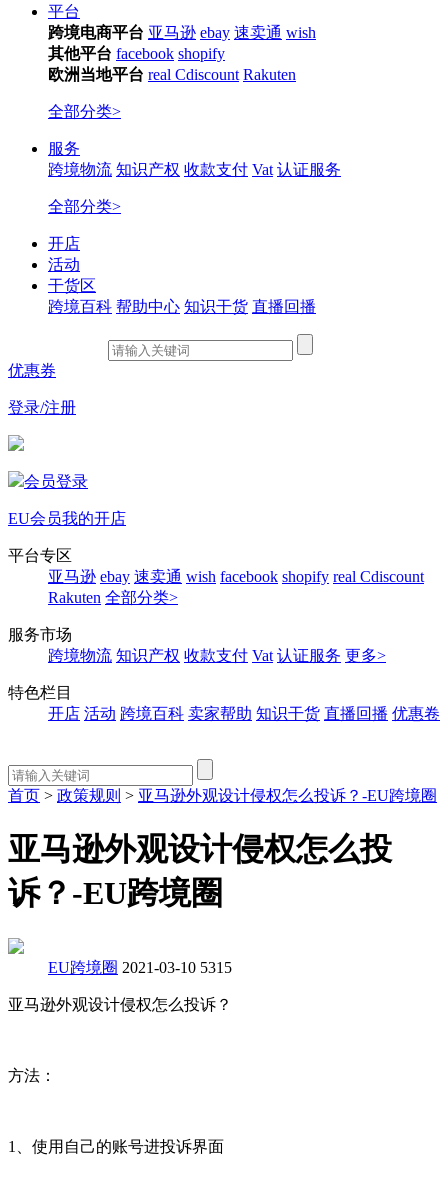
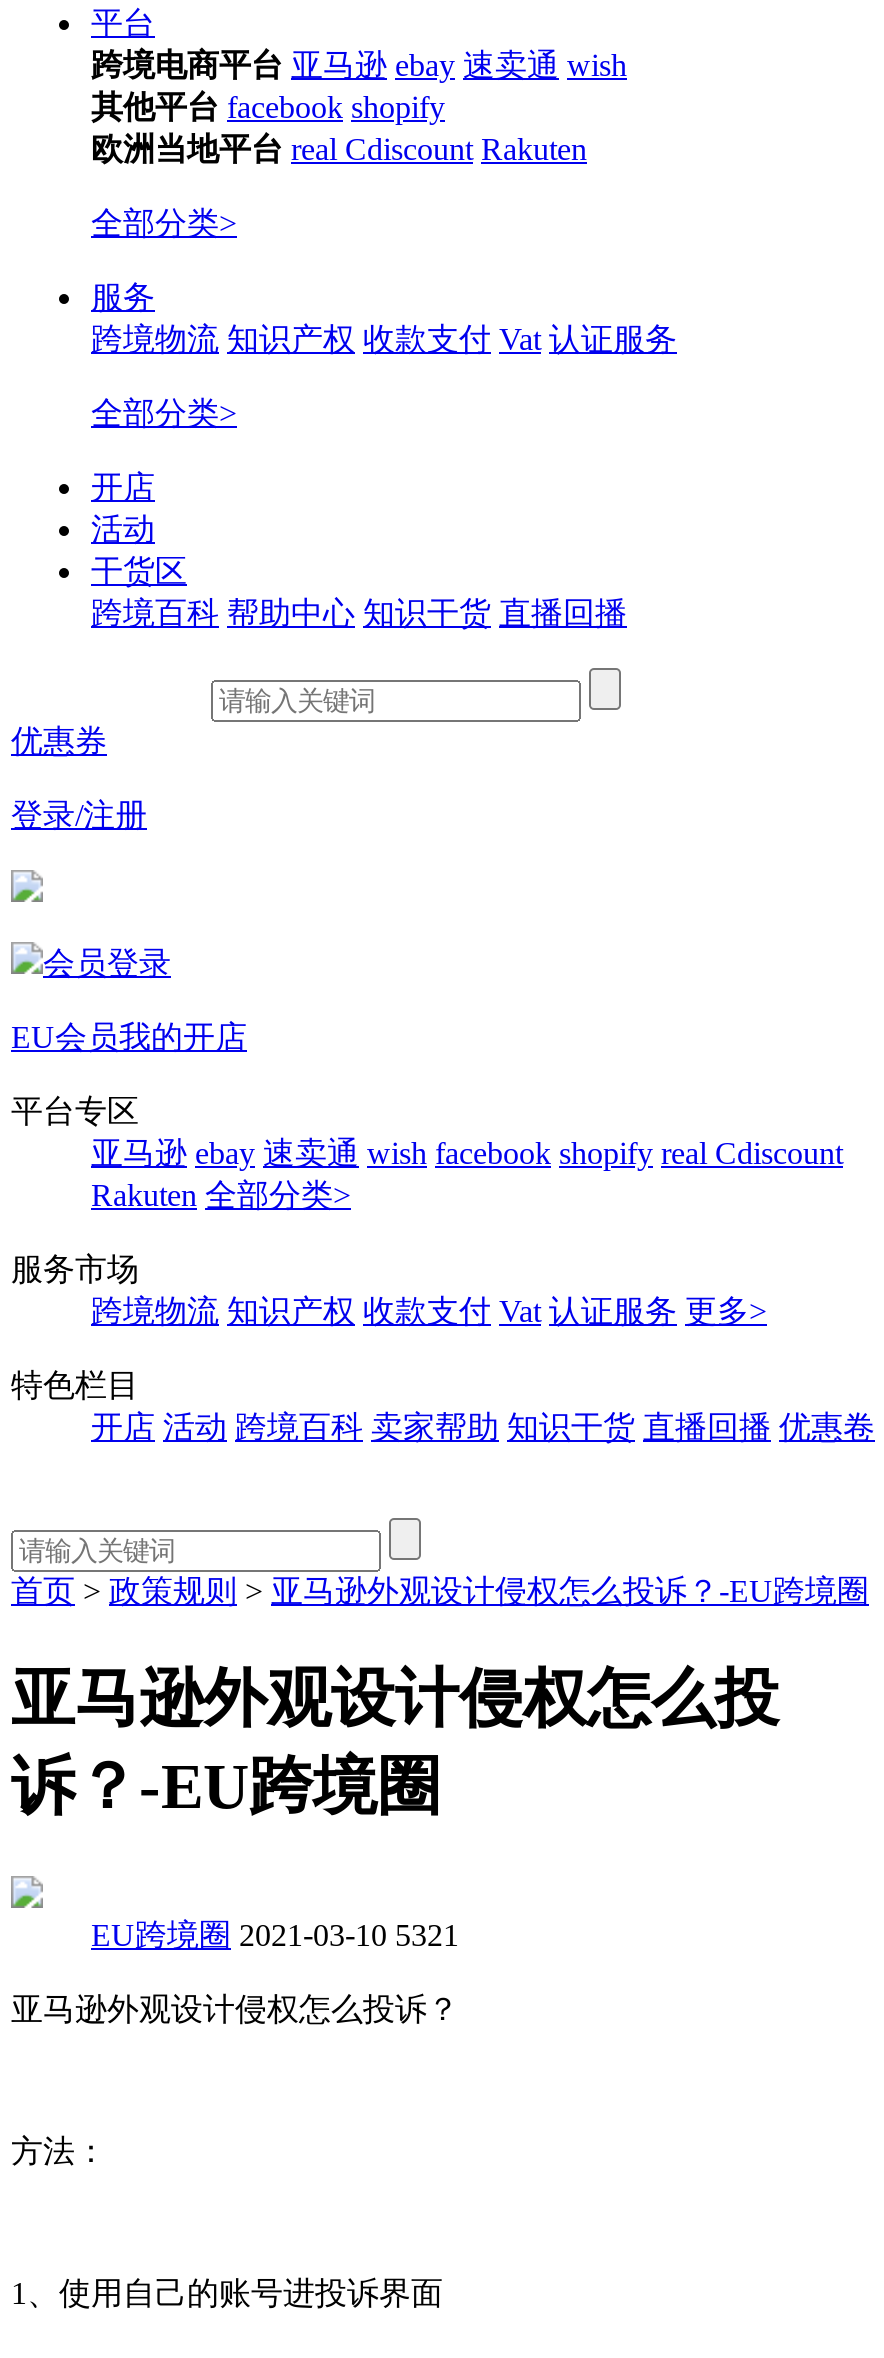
[48,959,232,976] EU跨境圈 2021-03-10 5315 -> [91,1918,459,1952] EU跨境圈 2021-03-10 5321

